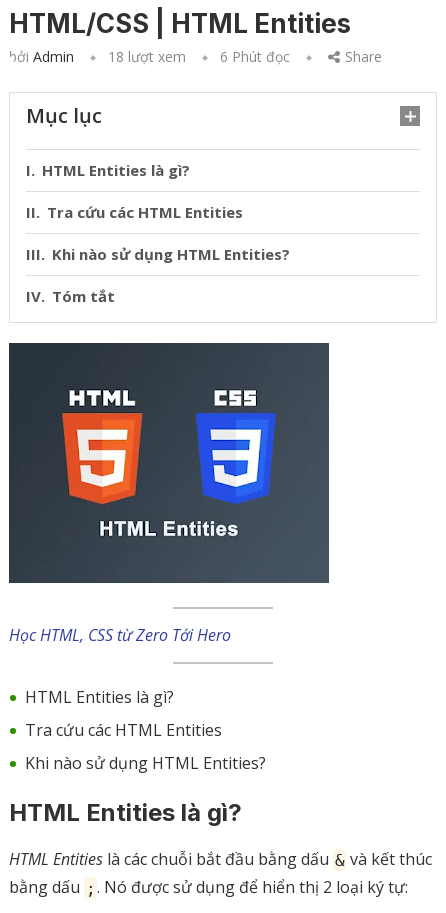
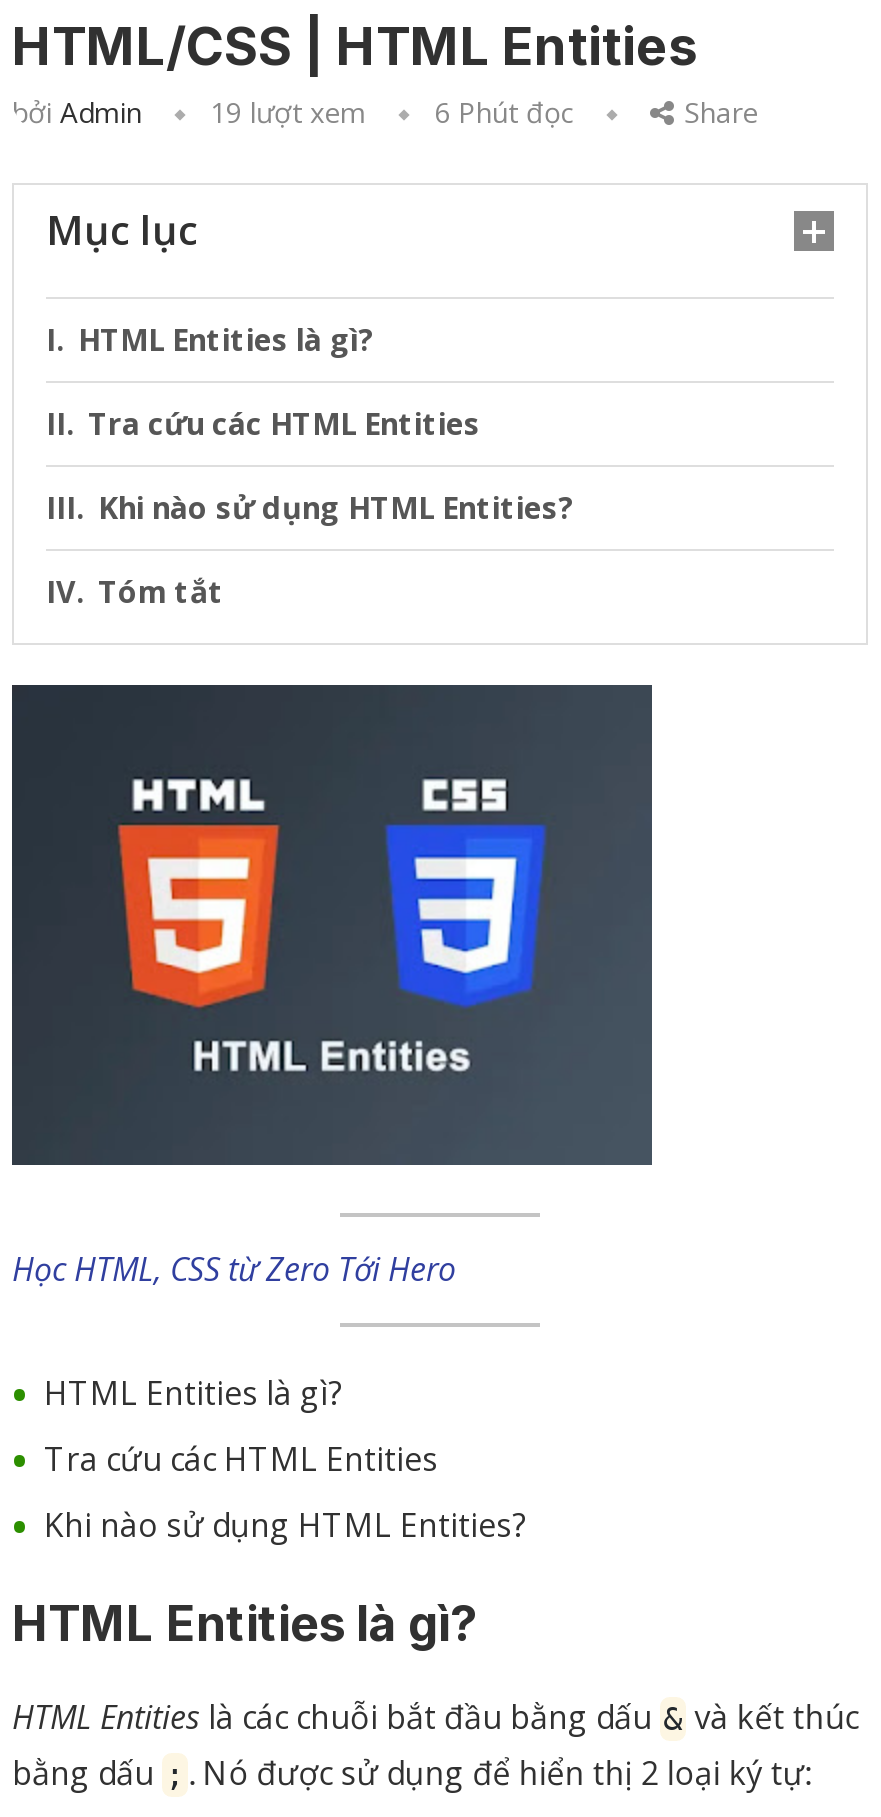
[9,47,290,66] bởi Admin 18 lượt xem 6 Phút đọc -> [12,94,574,132] bởi Admin 19 lượt xem 6 Phút đọc

